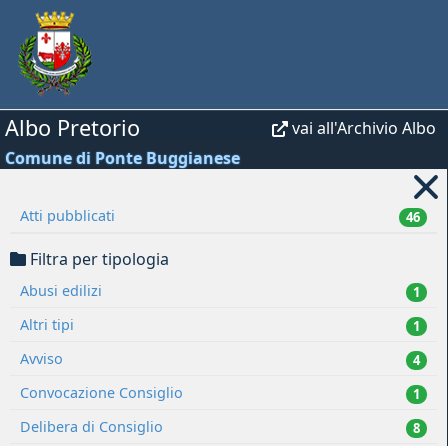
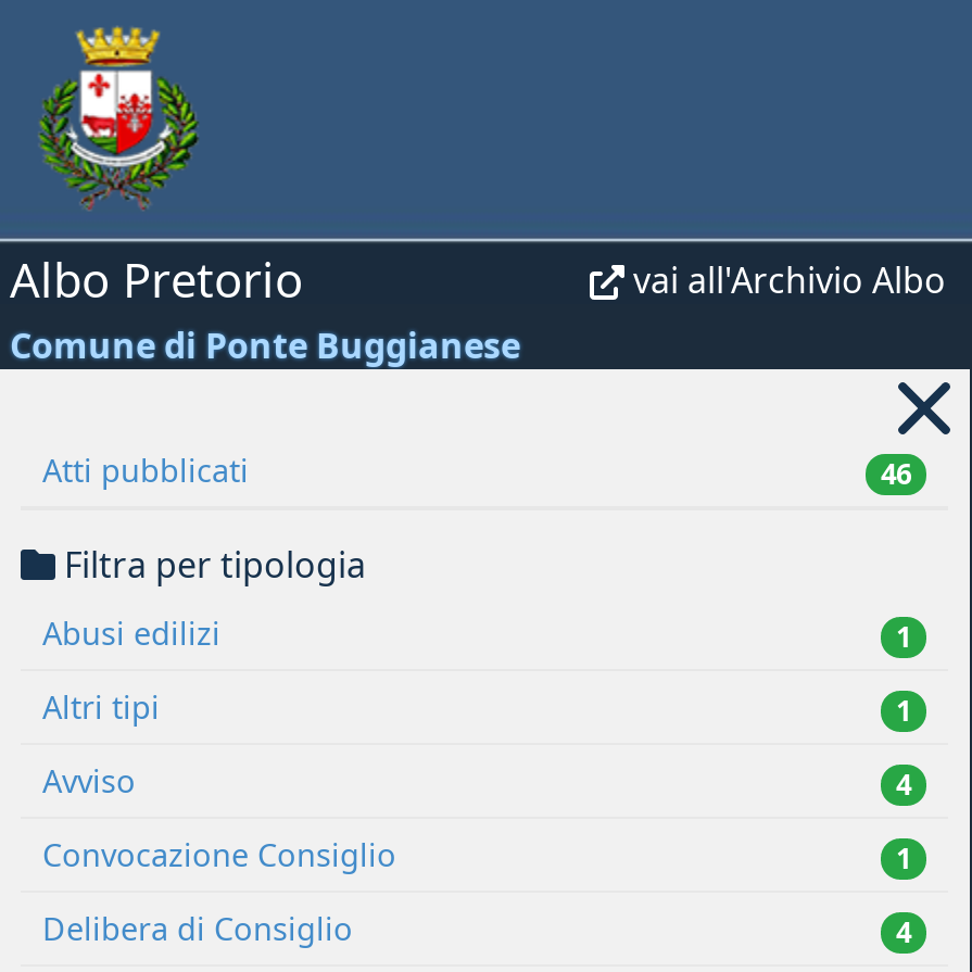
[413,419,420,437] 8 -> [896,912,911,951] 4

